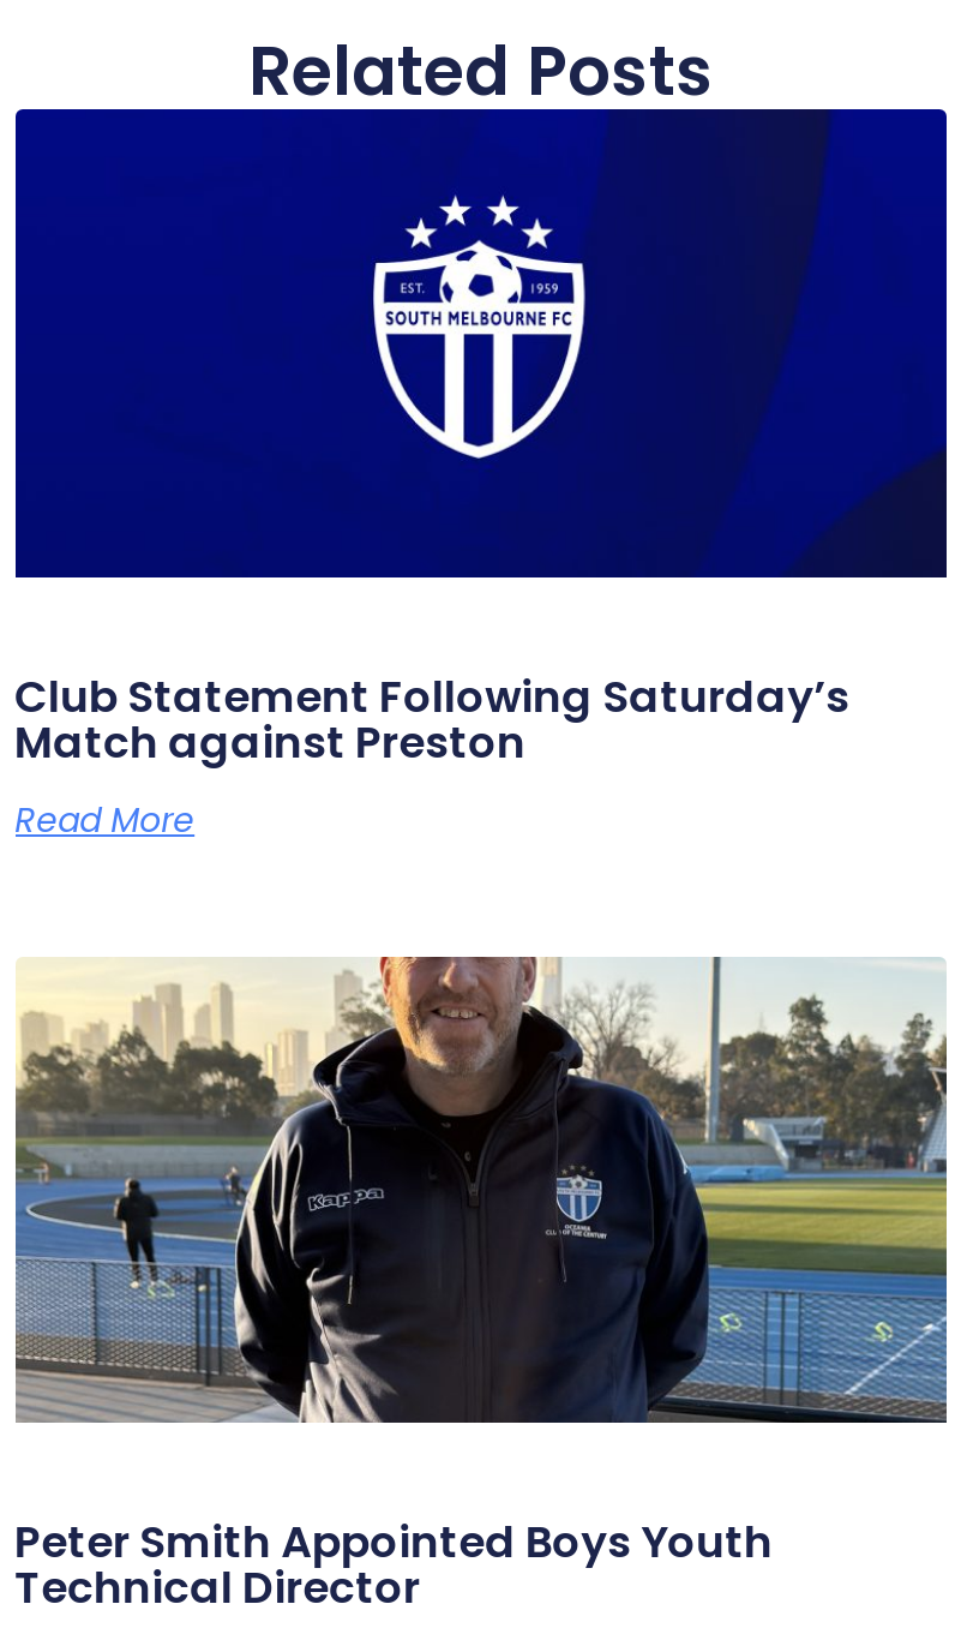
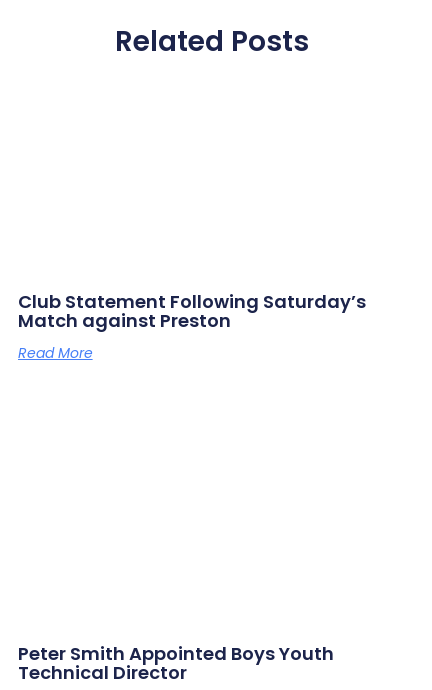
[13,107,949,580] [image] -> none
[13,954,949,1425] [image] -> none

